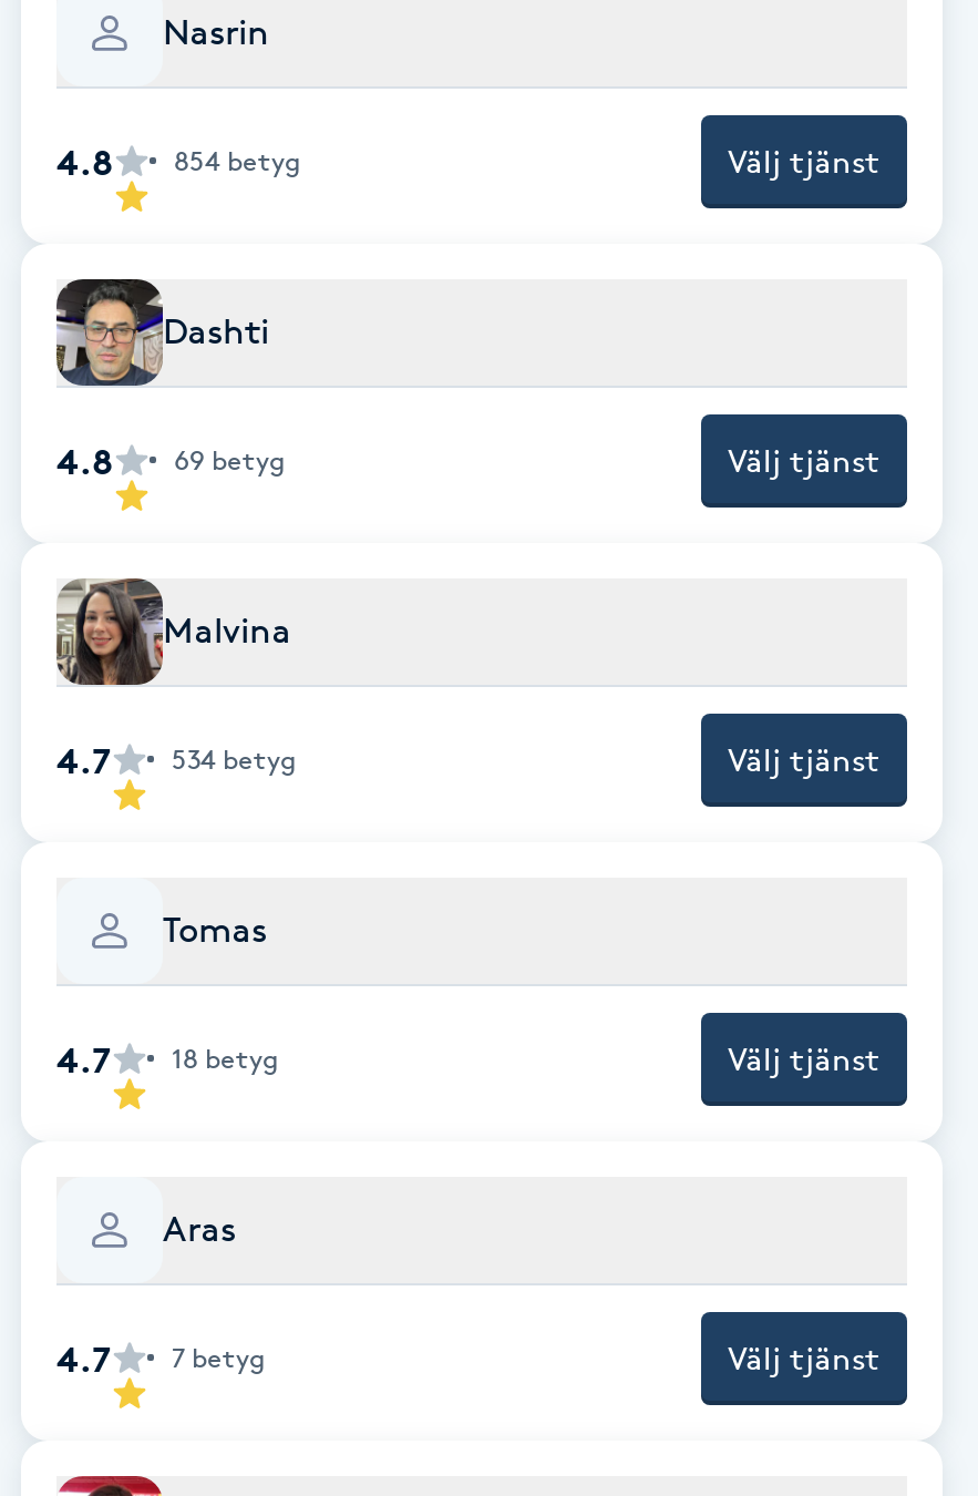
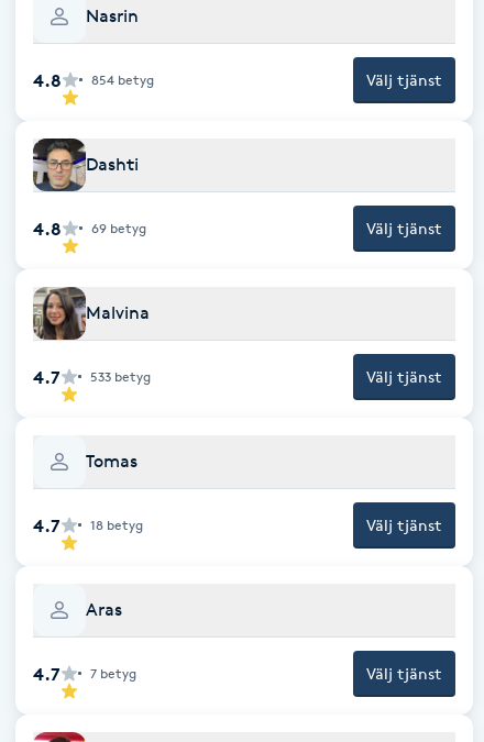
[56,738,296,782] 4.7 534 betyg -> [33,366,151,388] 4.7 533 betyg

